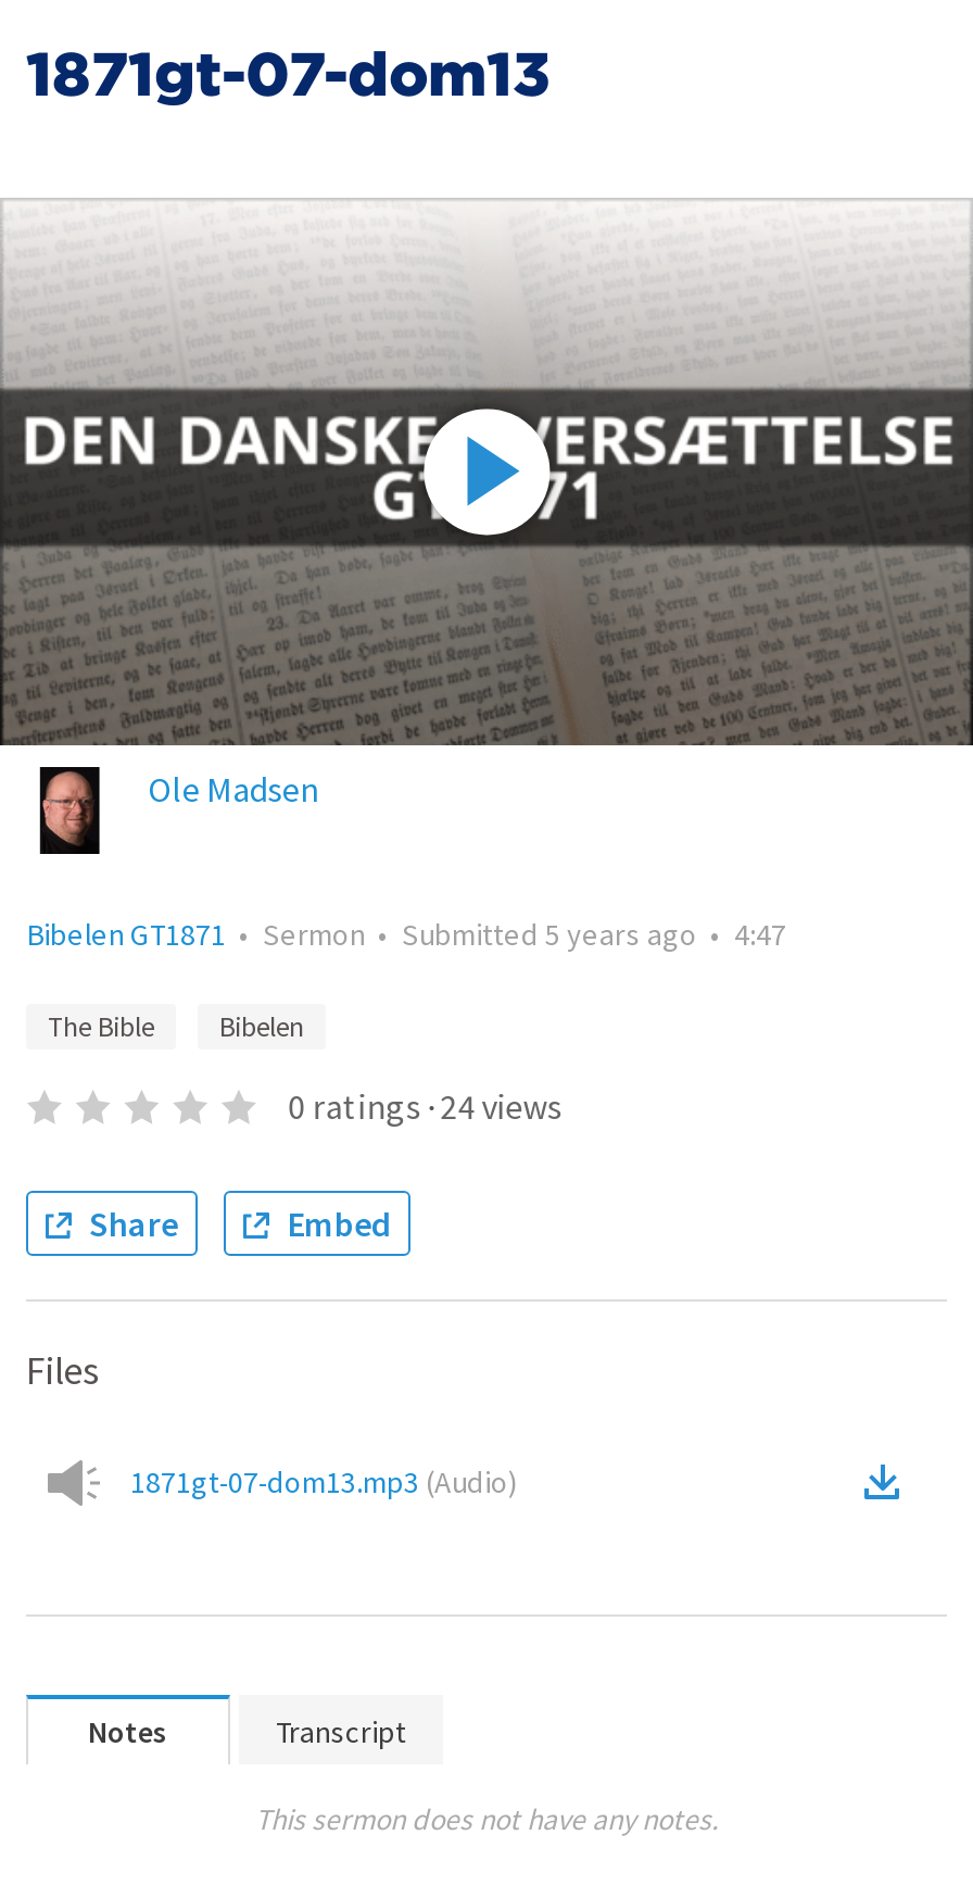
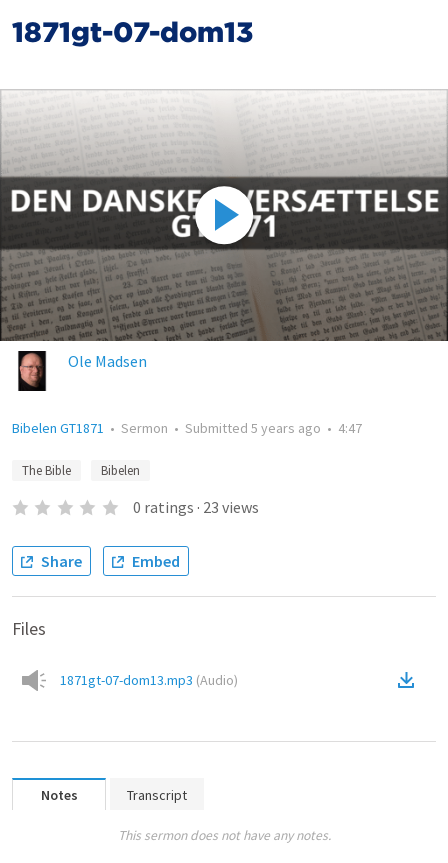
[288,1084,562,1128] 0 ratings · 24 views -> [133,497,259,517] 0 ratings · 23 views

